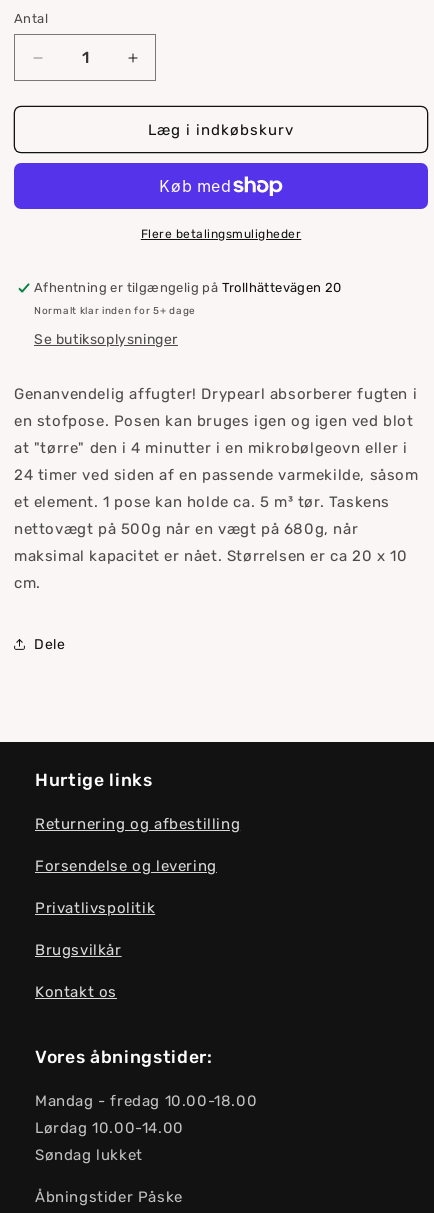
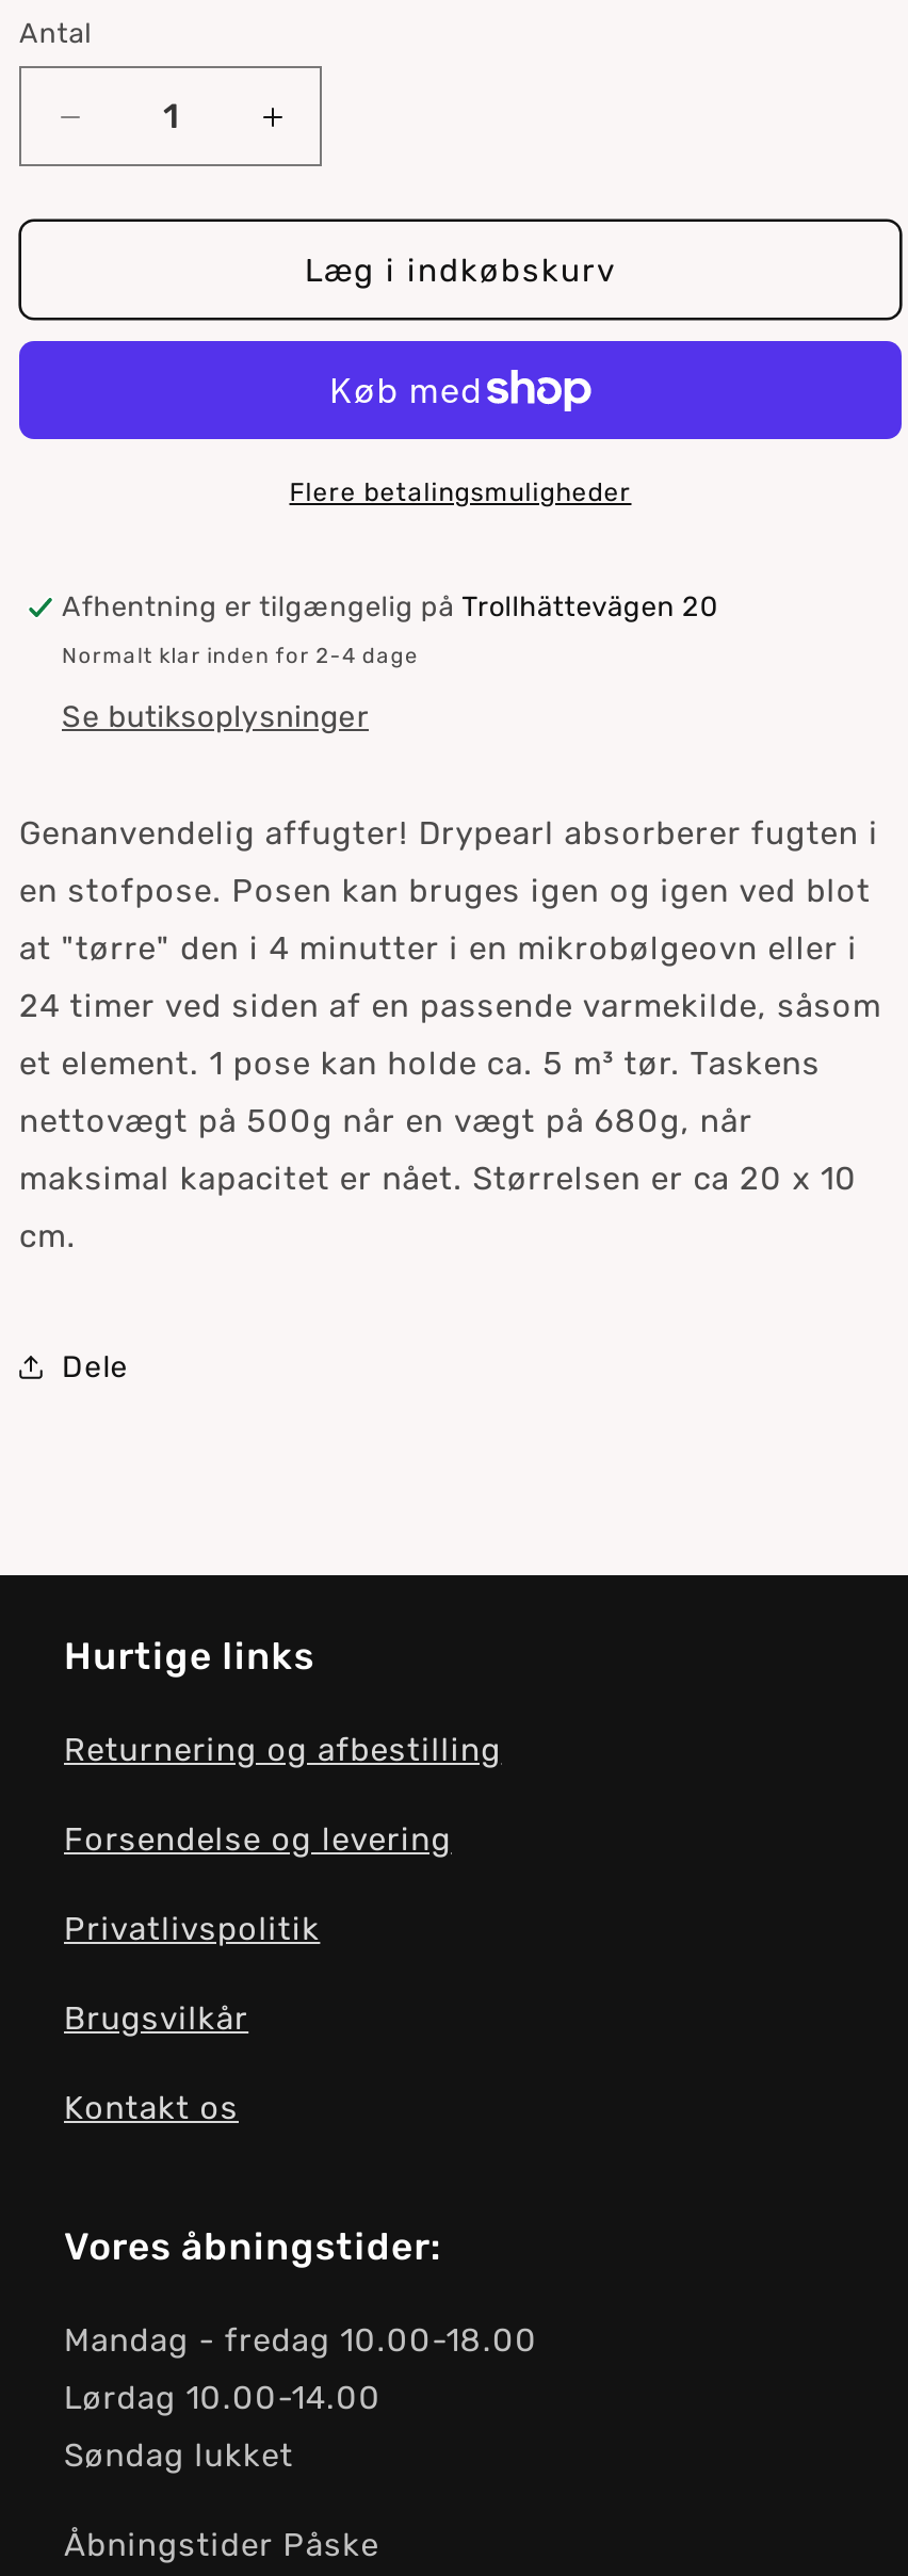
[34,305,196,317] Normalt klar inden for 5+ dage -> [62,644,419,669] Normalt klar inden for 2-4 dage

